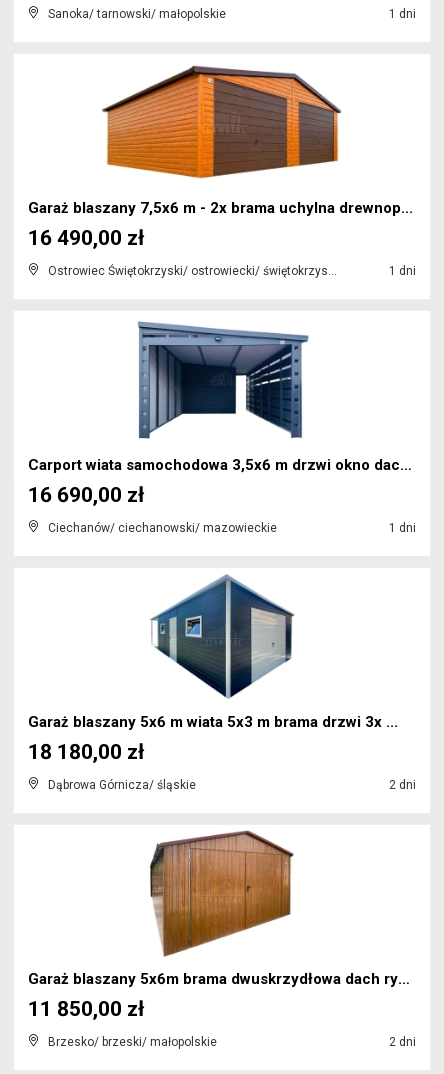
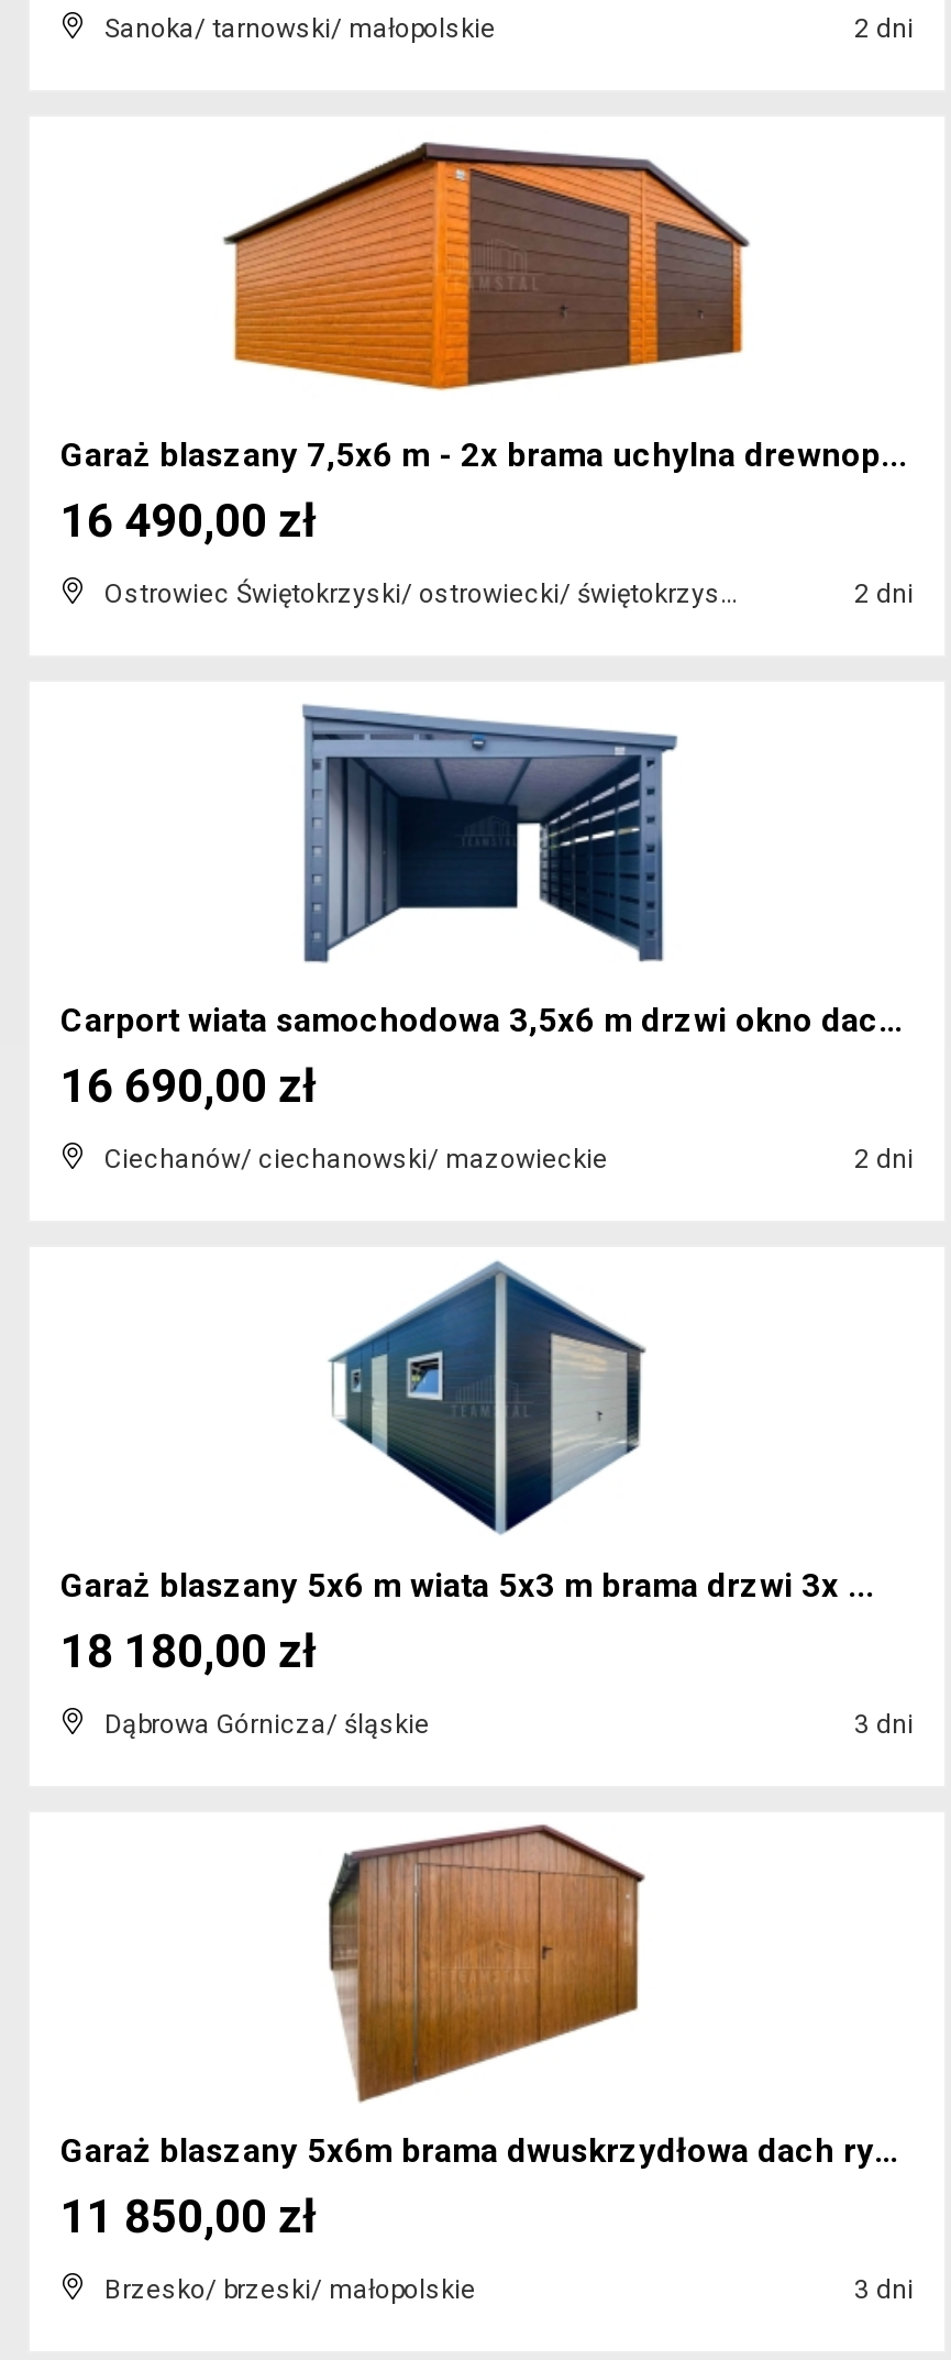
[386,7,416,21] 1 dni -> [848,13,914,44] 2 dni
[386,264,416,278] 1 dni -> [848,578,914,609] 2 dni
[386,521,416,535] 1 dni -> [848,1144,914,1175] 2 dni
[386,778,416,792] 2 dni -> [848,1709,914,1740] 3 dni
[386,1035,416,1049] 2 dni -> [848,2274,914,2305] 3 dni

